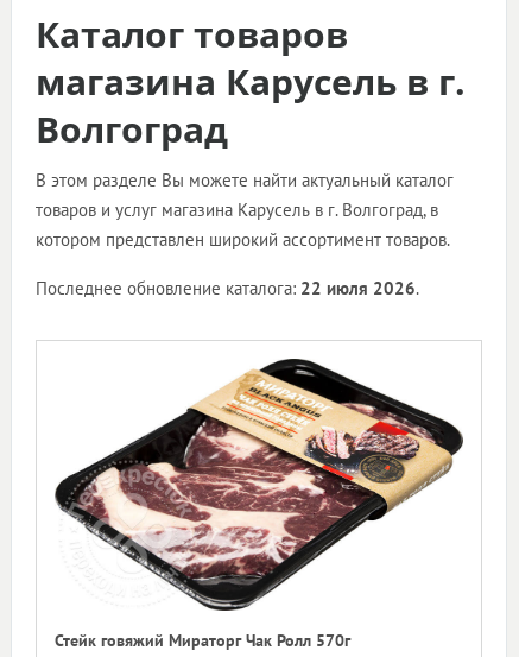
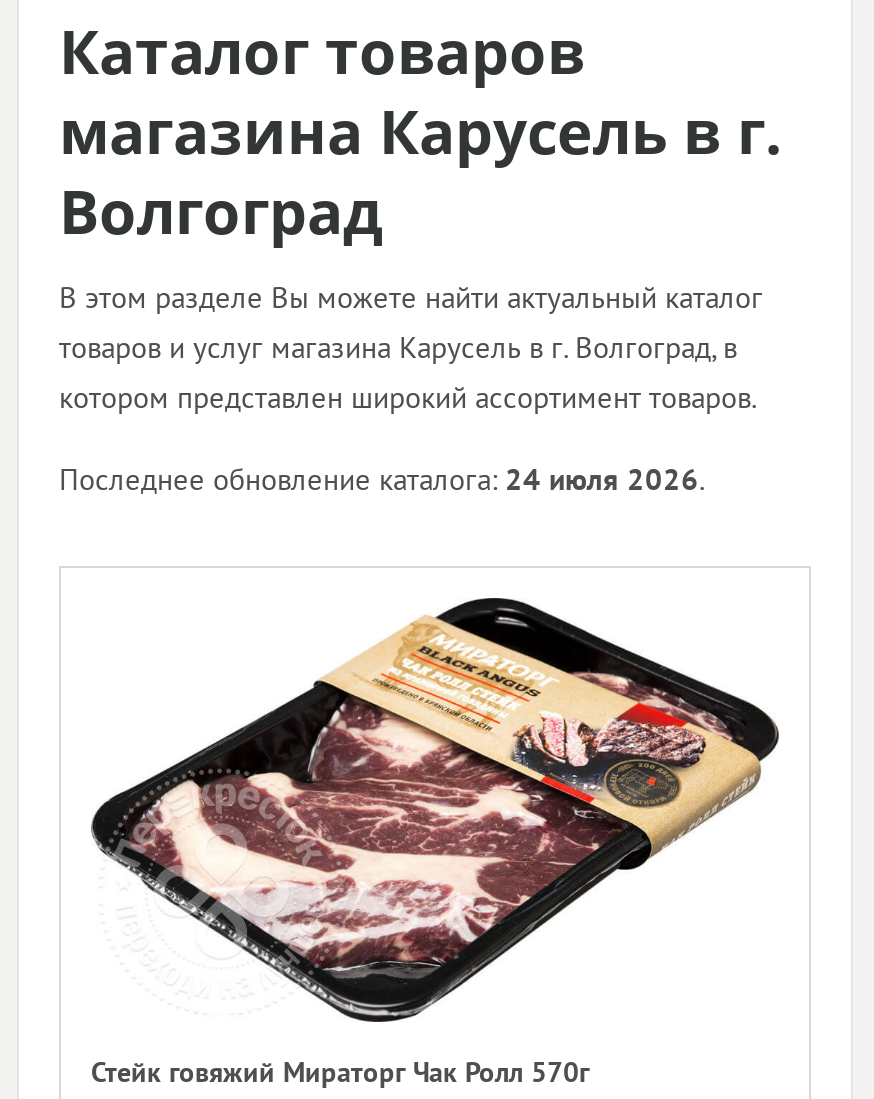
[36,277,419,299] Последнее обновление каталога: 22 июля 2026. -> [59,460,705,498] Последнее обновление каталога: 24 июля 2026.

